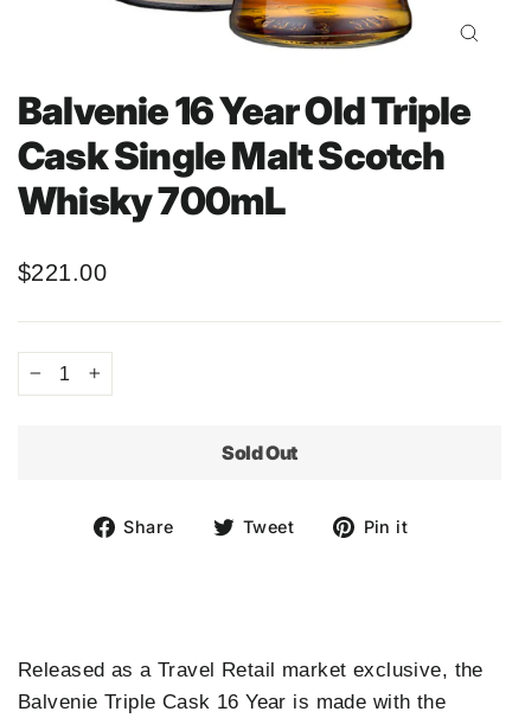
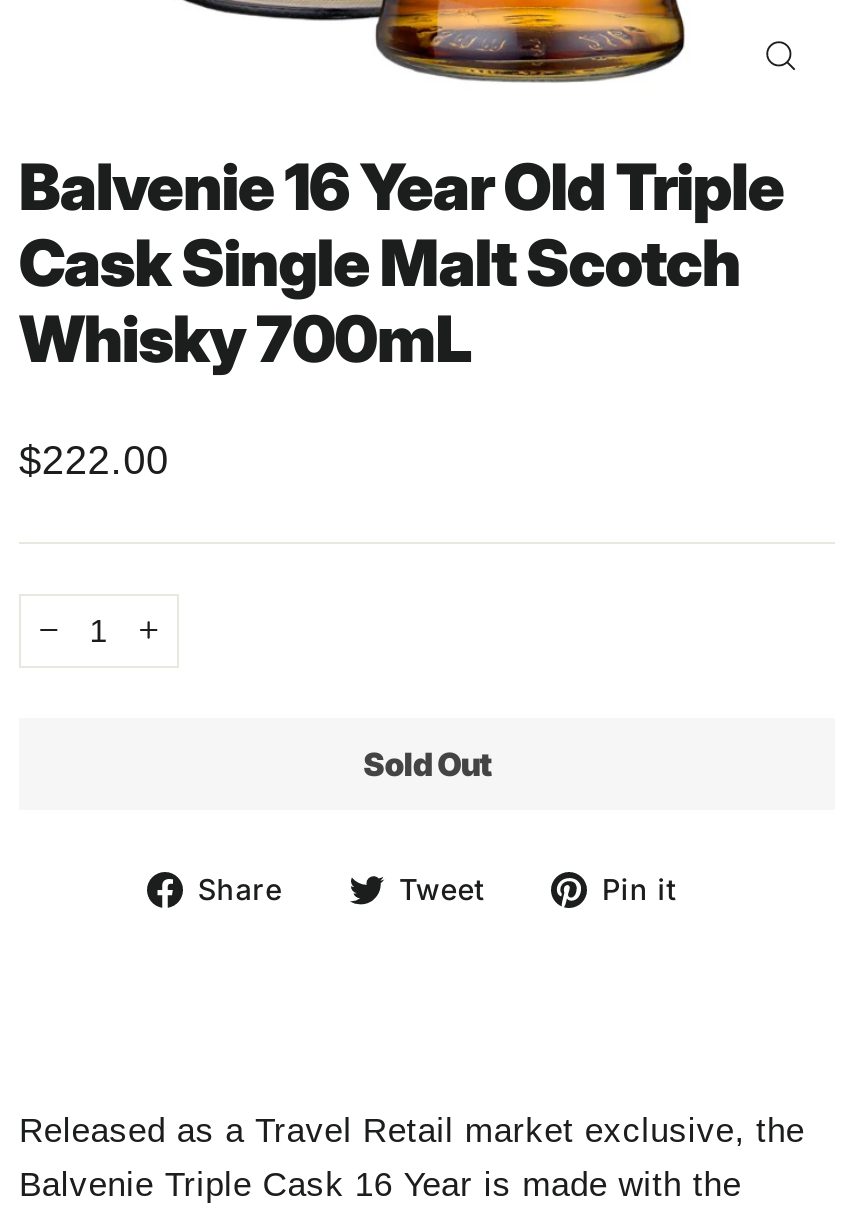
[18,259,107,286] $221.00 -> [19,438,169,482] $222.00

